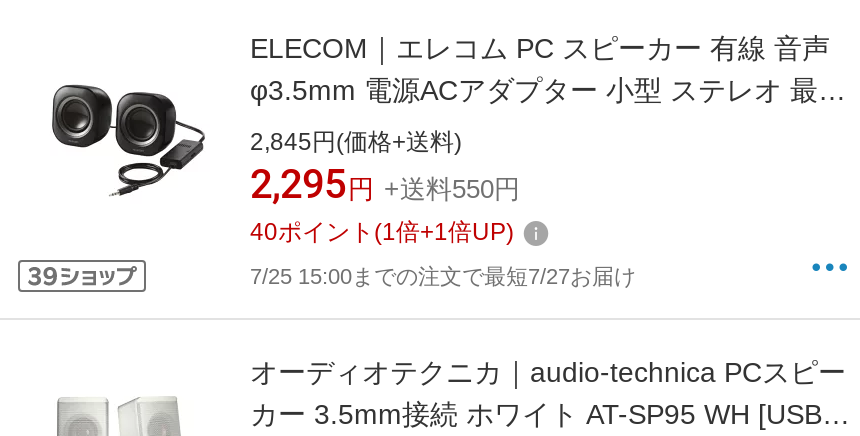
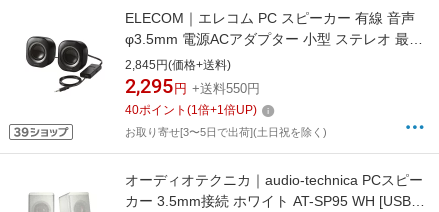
[250,264,636,288] 7/25 15:00までの注文で最短7/27お届け -> [125,126,327,138] お取り寄せ[3〜5日で出荷](土日祝を除く)

